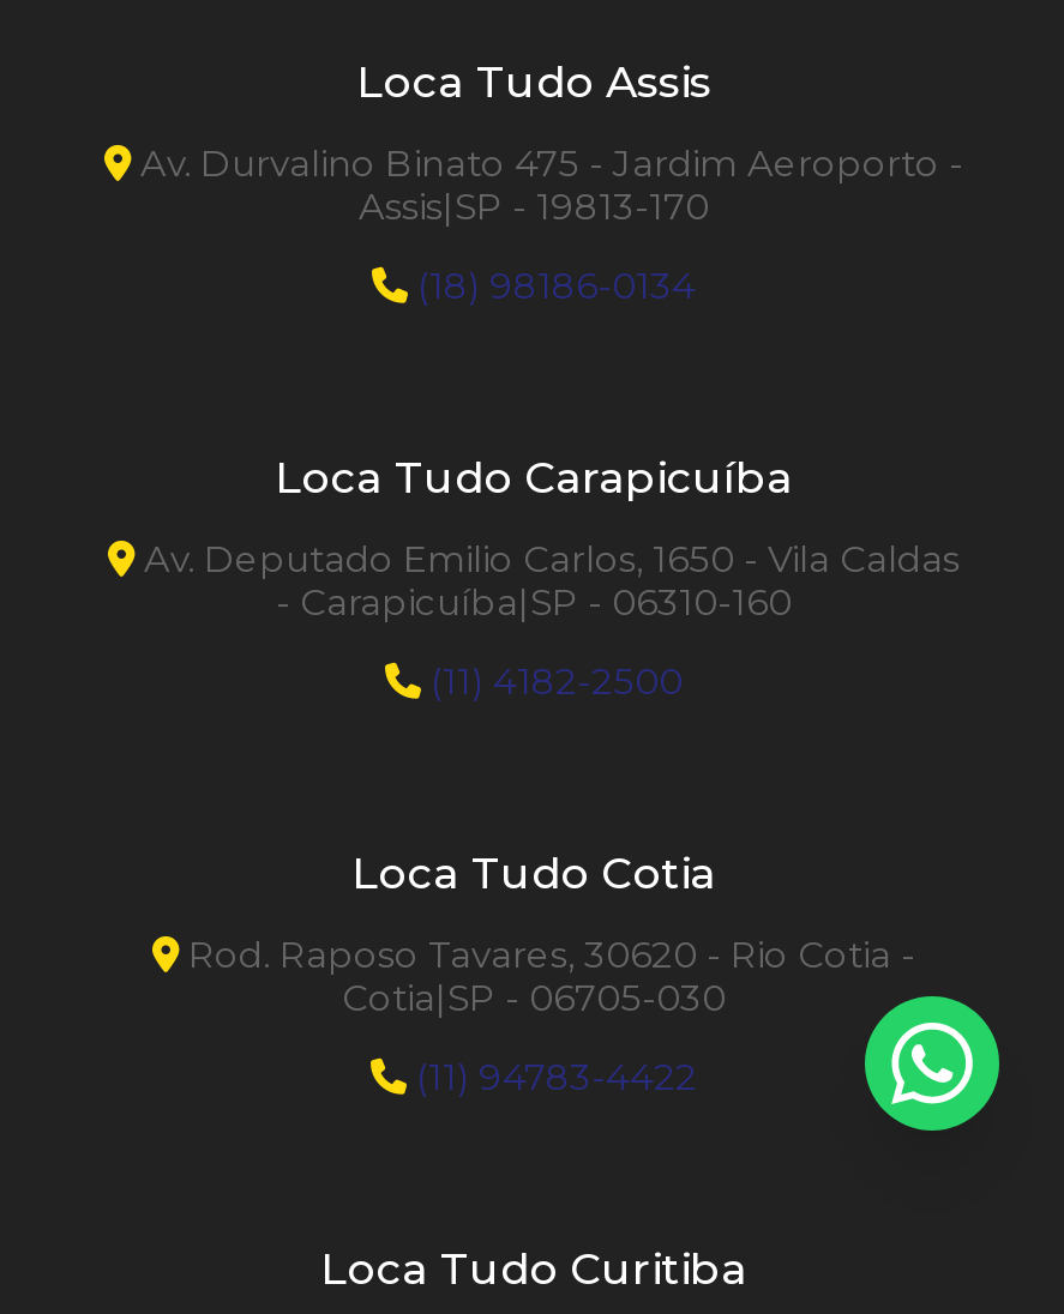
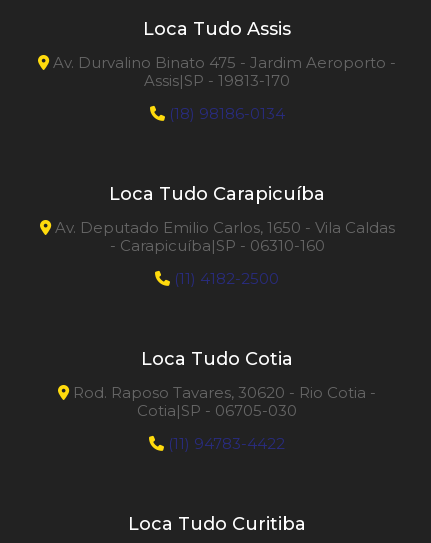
[862,994,1002,1133] [image] -> none

